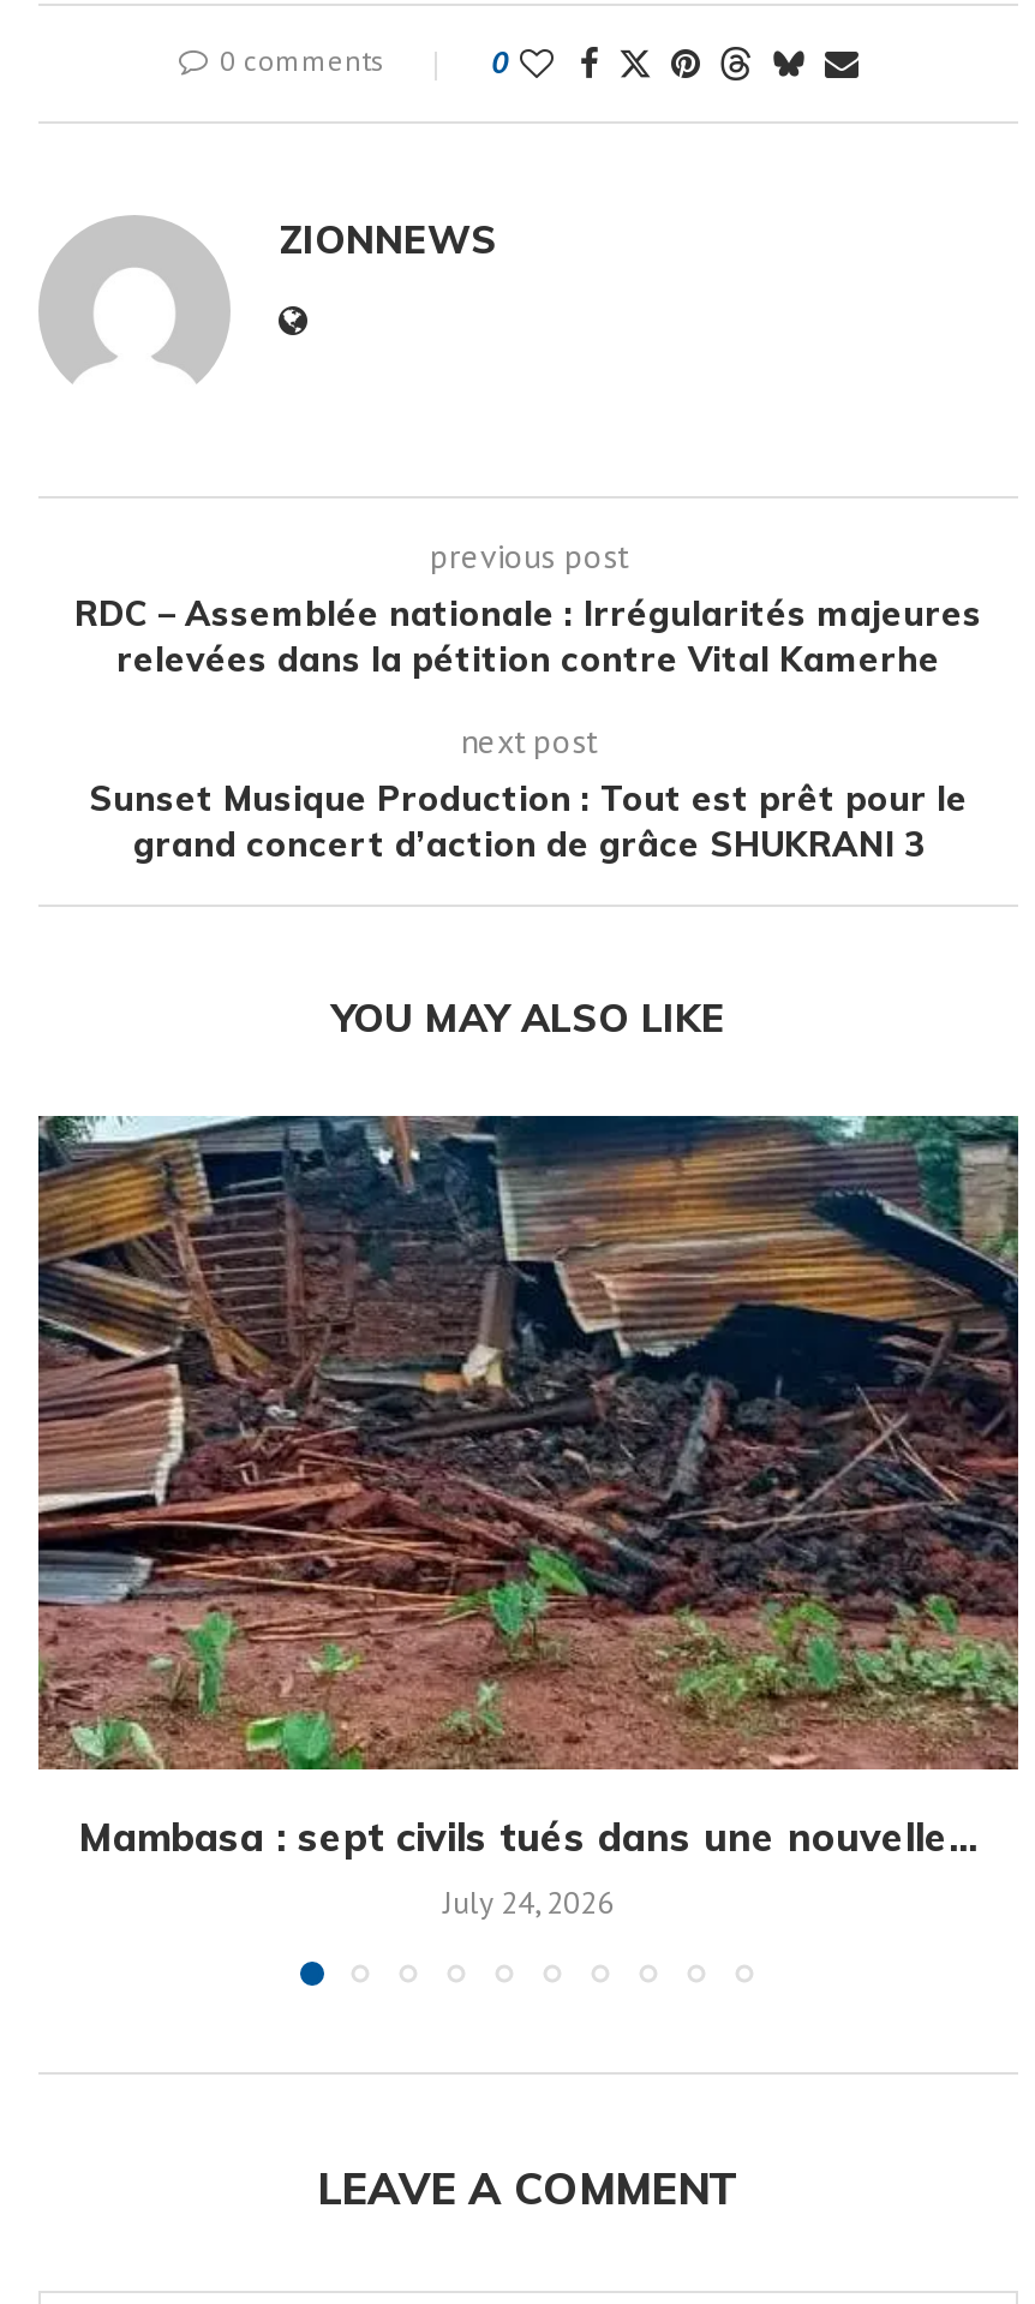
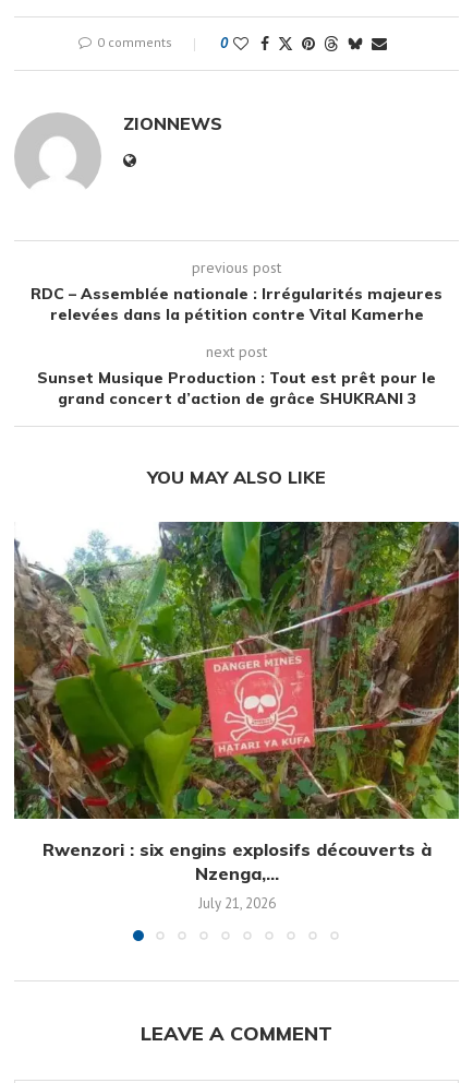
[38,1114,1018,1923] [image] | Mambasa : sept civils tués dans une nouvelle... | July 24, 2026 -> [13,521,459,913] [image] | Rwenzori : six engins explosifs découverts à | Nzenga,... | July 21, 2026

